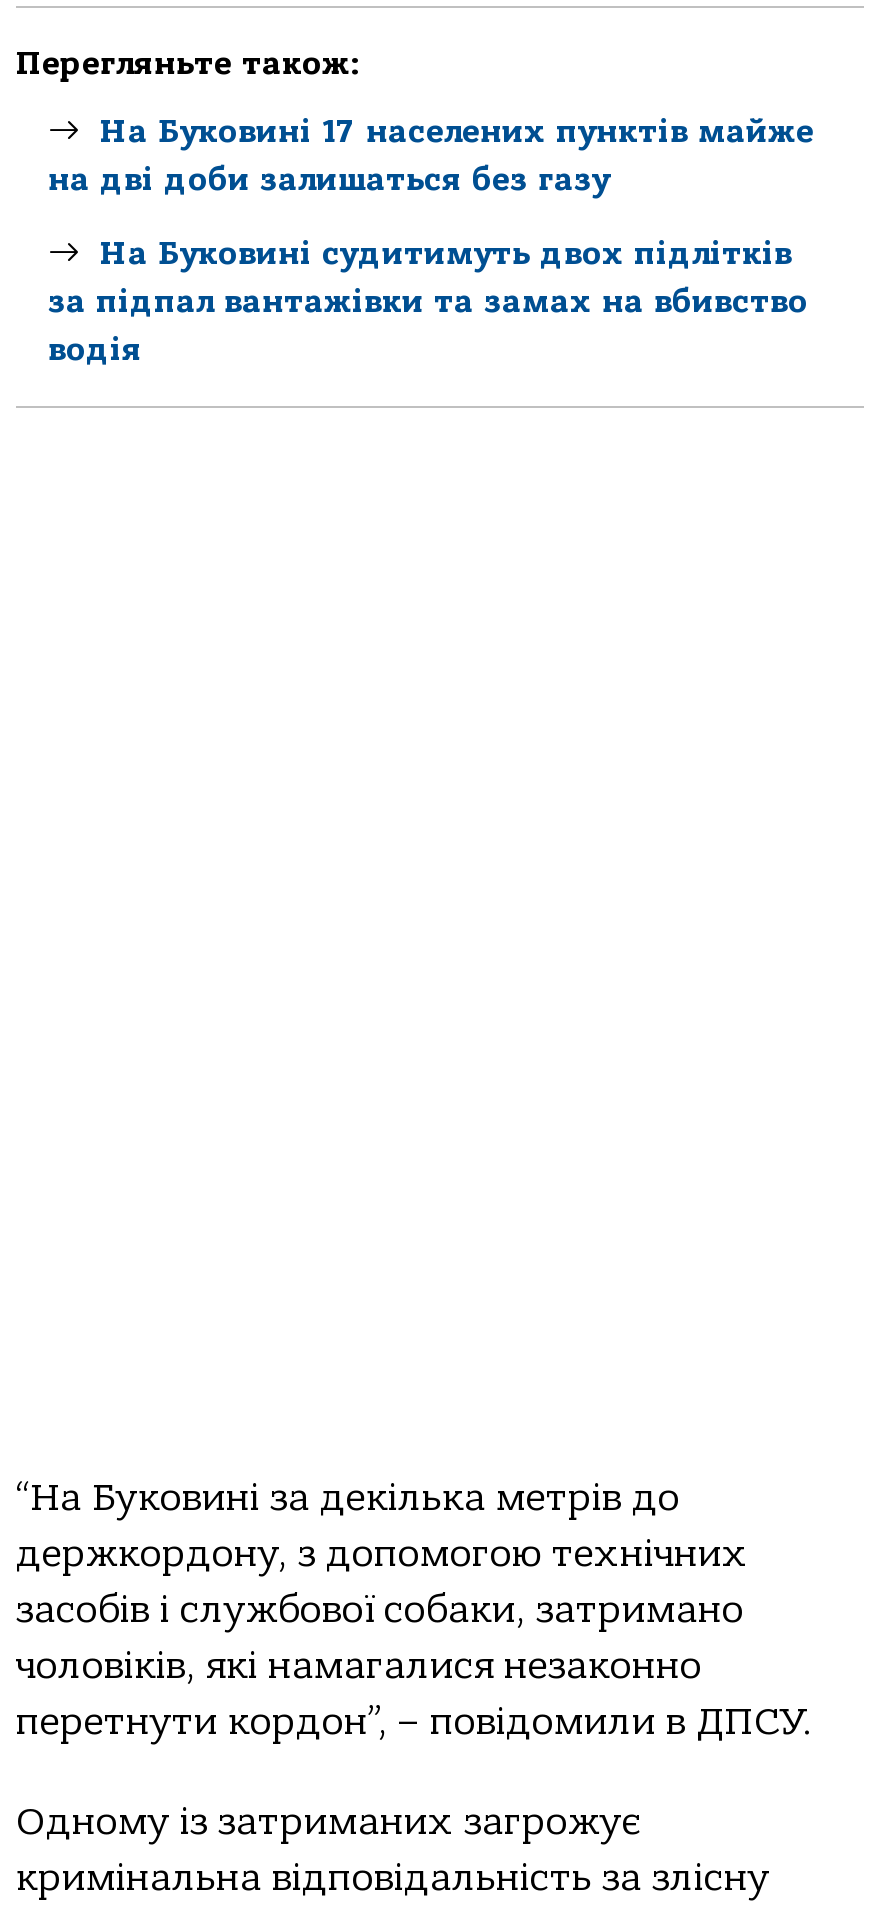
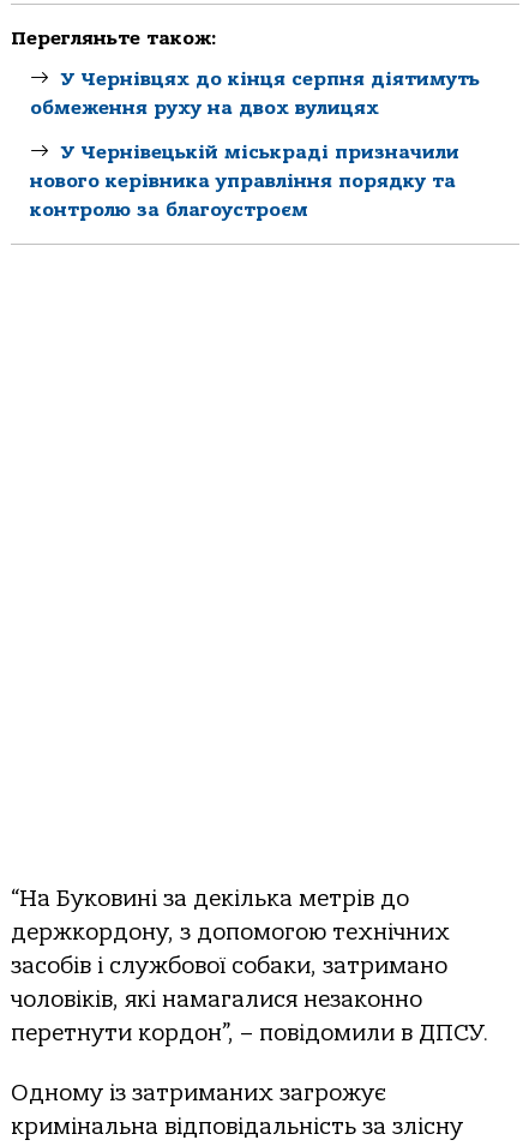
[48,114,814,198] На Буковині 17 населених пунктів майже | на дві доби залишаться без газу -> [30,68,480,119] У Чернівцях до кінця серпня діятимуть | обмеження руху на двох вулицях
[48,235,808,367] На Буковині судитимуть двох підлітків | за підпал вантажівки та замах на вбивство | водія -> [30,141,459,220] У Чернівецькій міськраді призначили | нового керівника управління порядку та | контролю за благоустроєм

